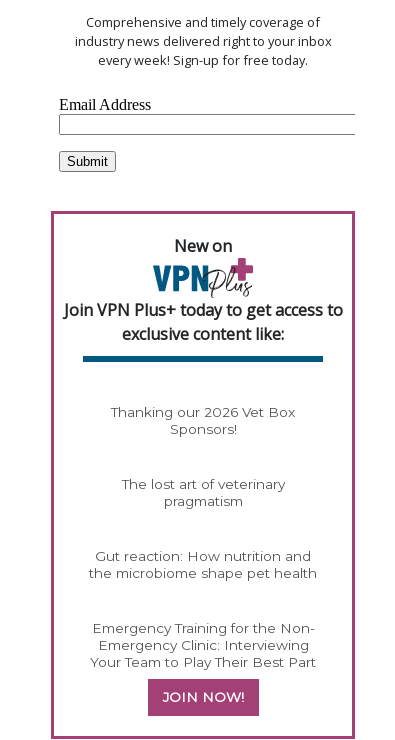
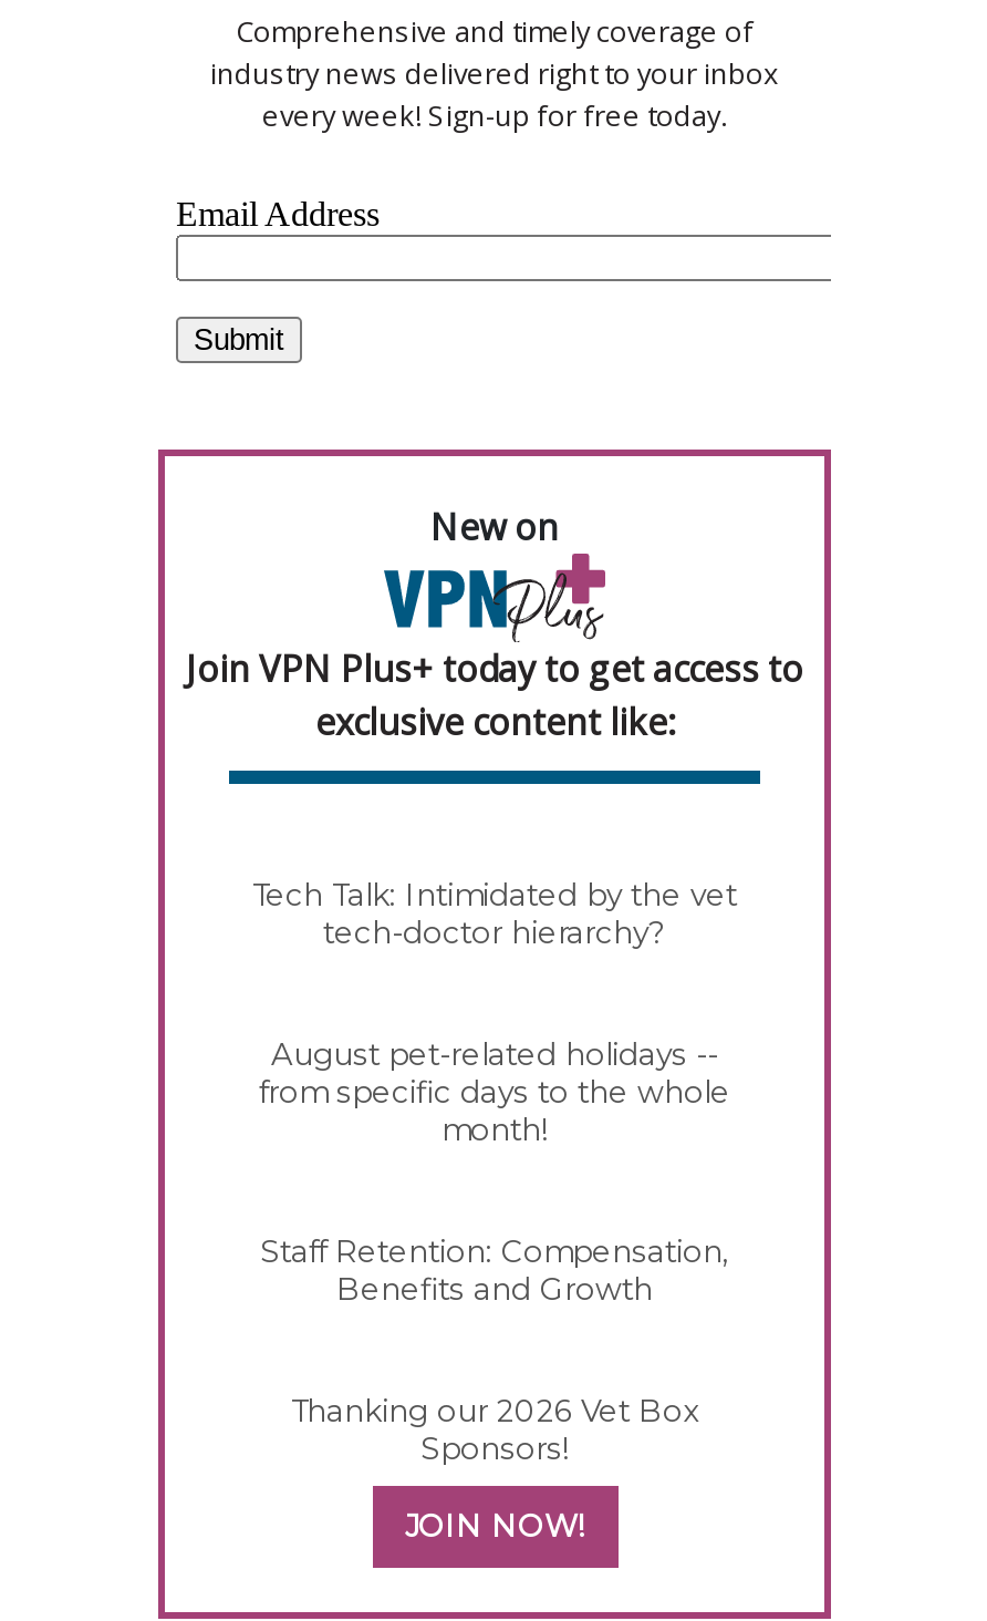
none -> [252,876,737,1306] Tech Talk: Intimidated by the vet | tech-doctor hierarchy? | August pet-related holidays -- | from specific days to the whole | month! | Staff Retention: Compensation, | Benefits and Growth
moved [111,404,295,437] -> [291,1392,698,1465]: Thanking our 2026 Vet Box | Sponsors!
[89,476,317,670] The lost art of veterinary | pragmatism | Gut reaction: How nutrition and | the microbiome shape pet health | Emergency Training for the Non- | Emergency Clinic: Interviewing | Your Team to Play Their Best Part -> none

